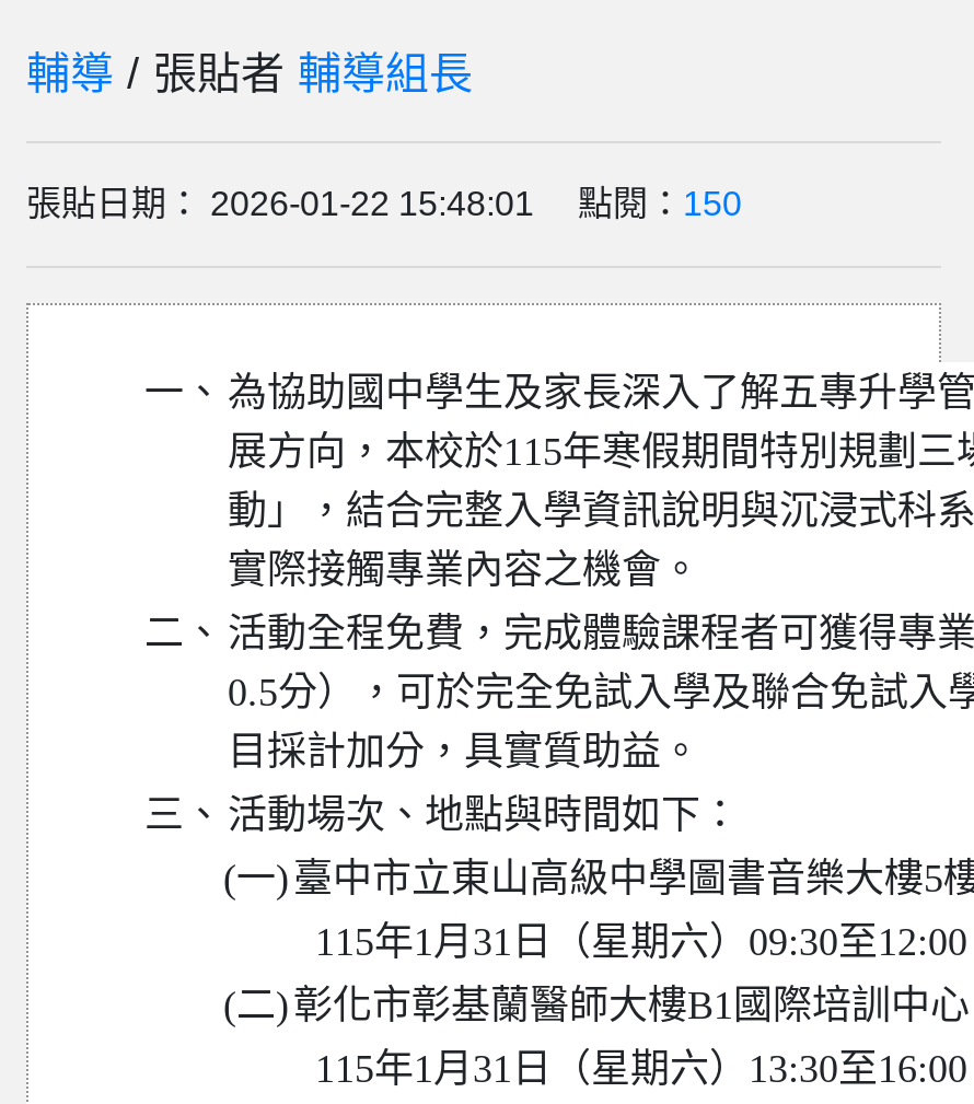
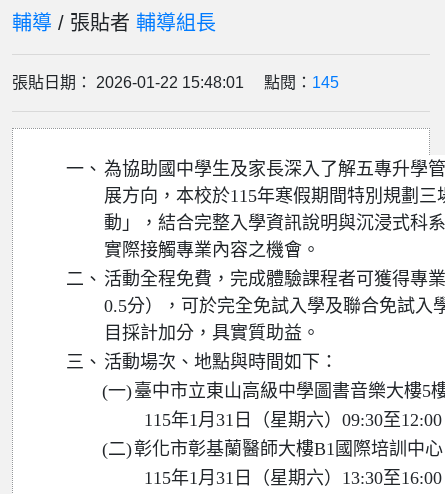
[26,185,742,222] 張貼日期： 2026-01-22 15:48:01 點閱：150 -> [12,74,339,91] 張貼日期： 2026-01-22 15:48:01 點閱：145

